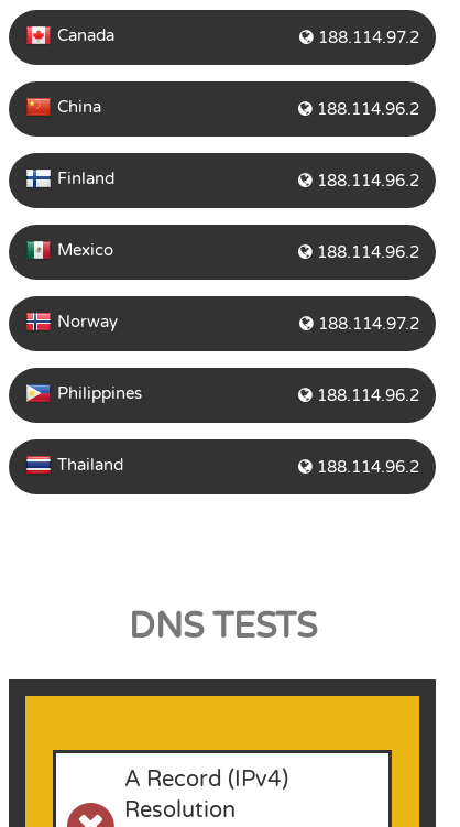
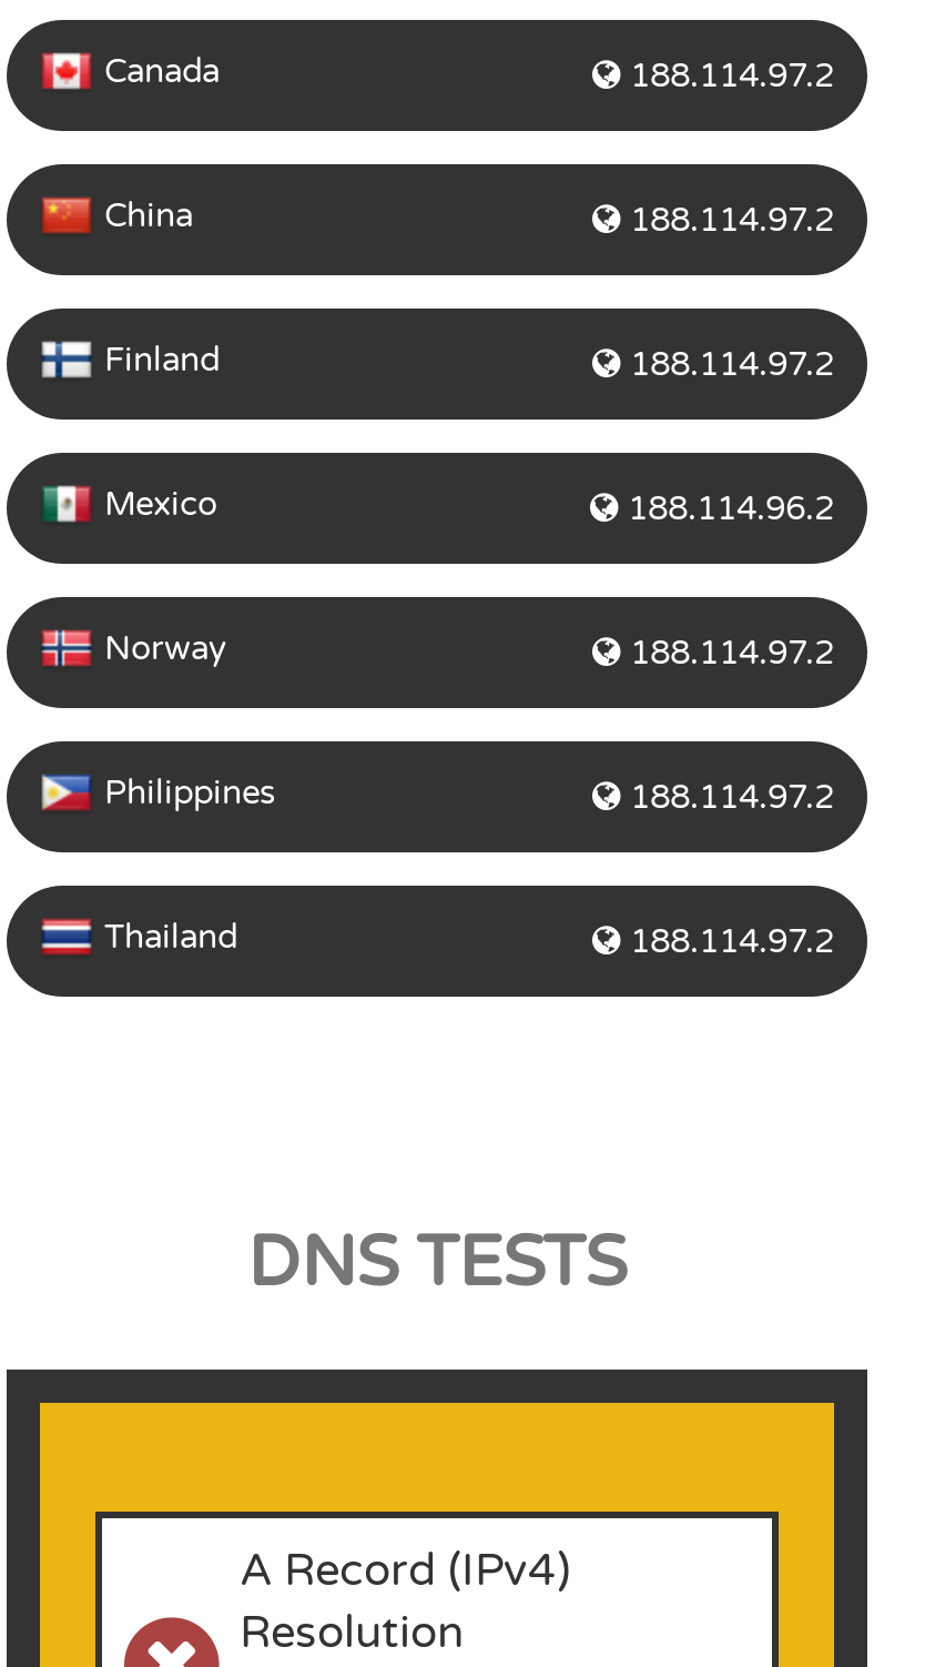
[313,99,419,119] 188.114.96.2 -> [621,200,834,240] 188.114.97.2
[313,171,419,191] 188.114.96.2 -> [621,344,834,384] 188.114.97.2
[313,386,419,405] 188.114.96.2 -> [621,777,834,817] 188.114.97.2
[313,457,419,477] 188.114.96.2 -> [621,922,834,962] 188.114.97.2

